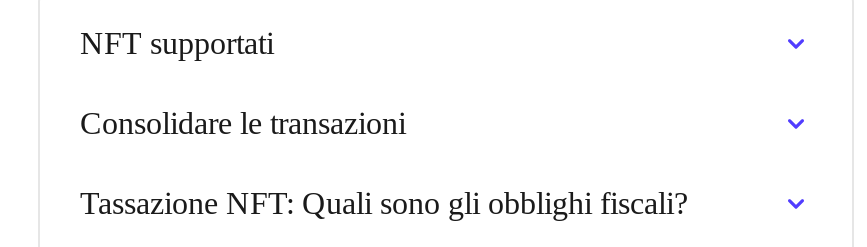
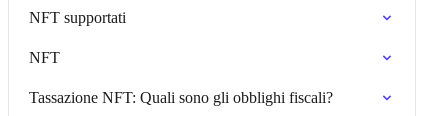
[80,106,406,140] Consolidare le transazioni -> [29,49,60,66] NFT

